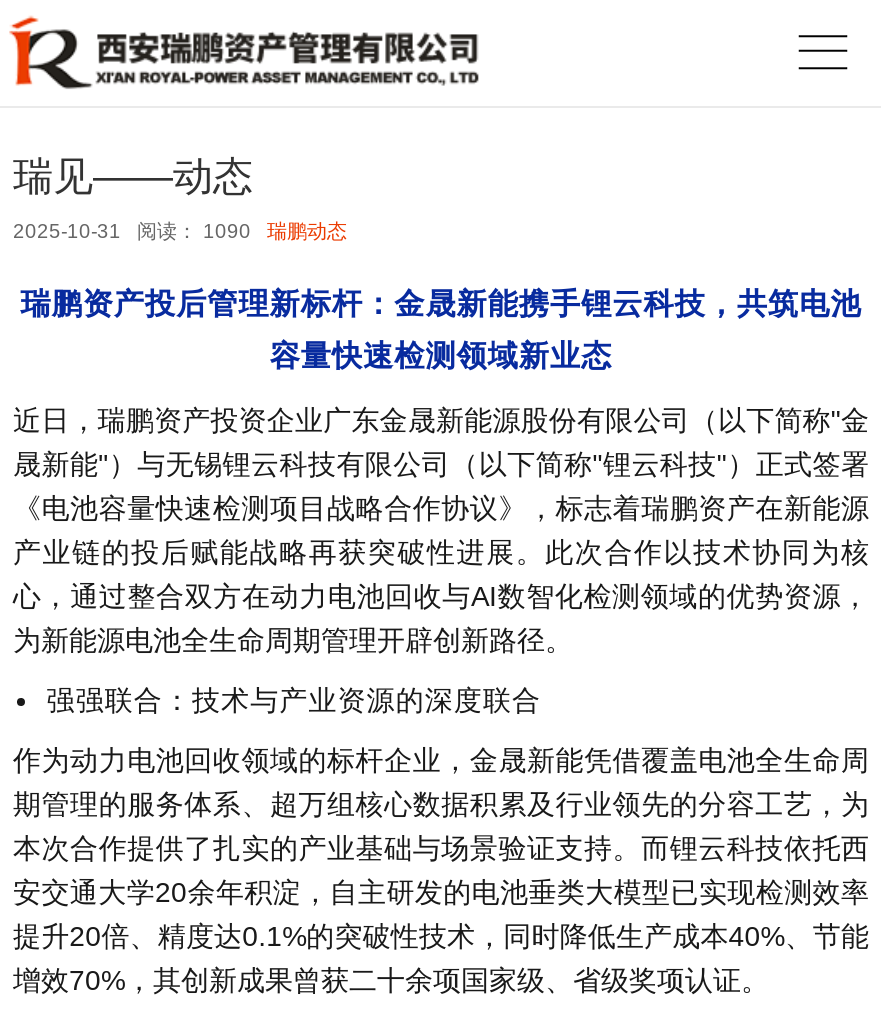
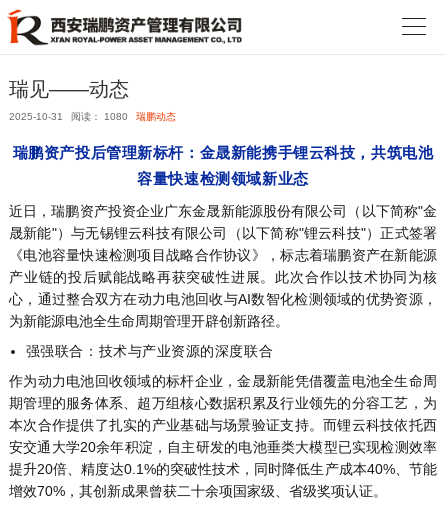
[13,220,347,242] 2025-10-31 阅读： 1090 瑞鹏动态 -> [9,111,176,122] 2025-10-31 阅读： 1080 瑞鹏动态

